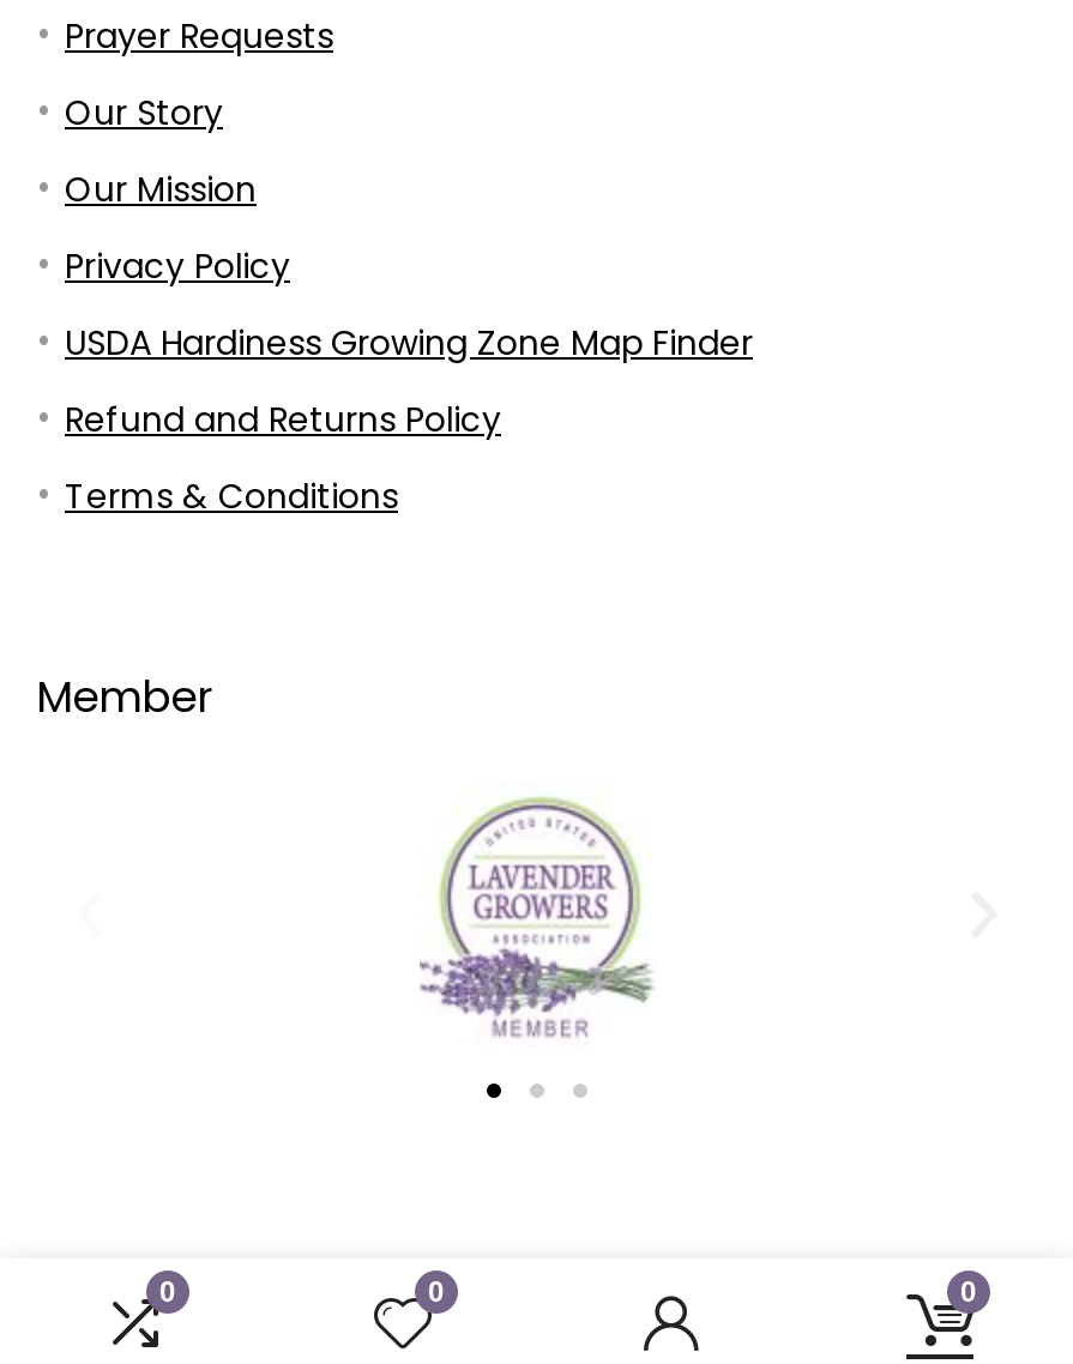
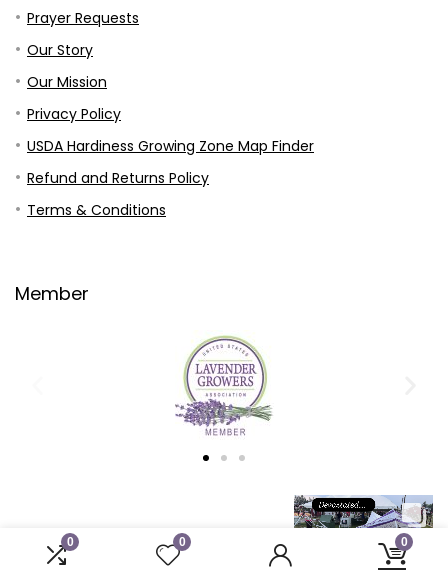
none -> [293,494,434,529] [image]

